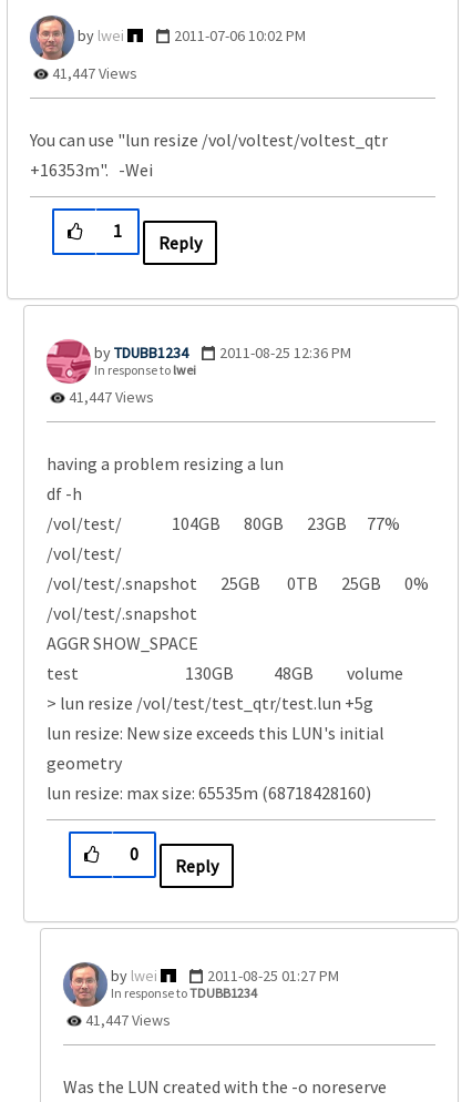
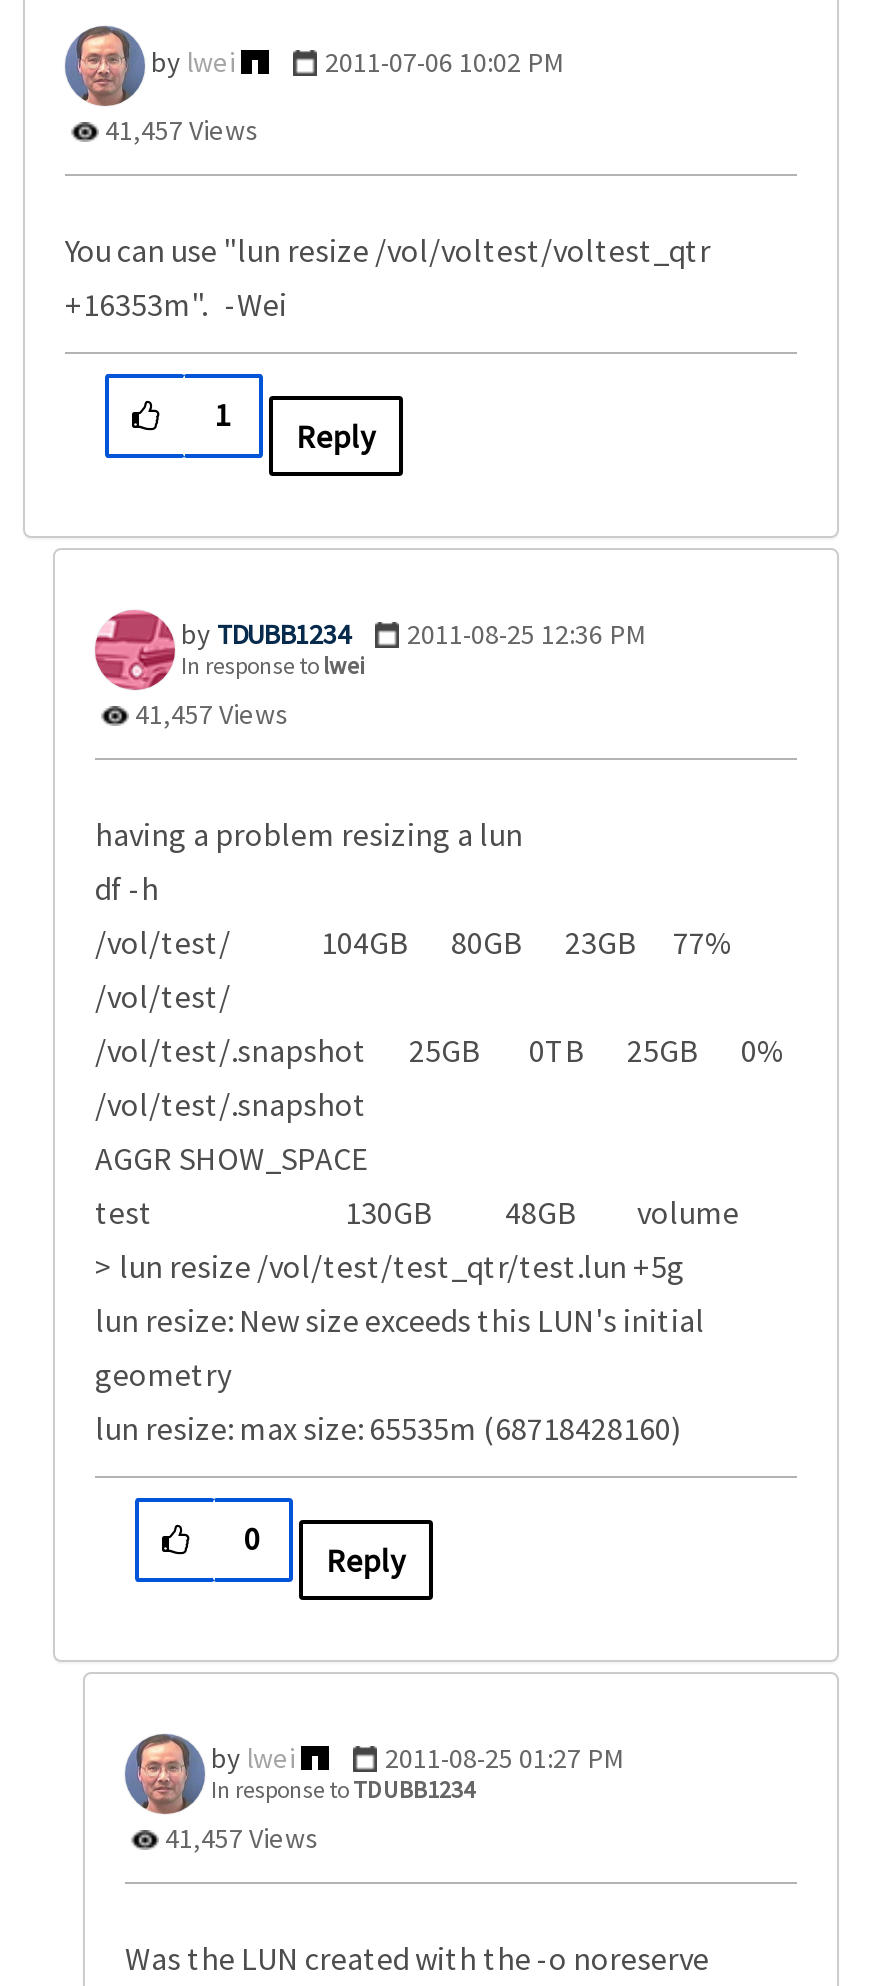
[49,63,137,83] 41,447 Views -> [99,111,259,147] 41,457 Views
[65,386,154,406] 41,447 Views -> [129,695,289,731] 41,457 Views
[82,1010,171,1029] 41,447 Views -> [159,1819,319,1855] 41,457 Views

